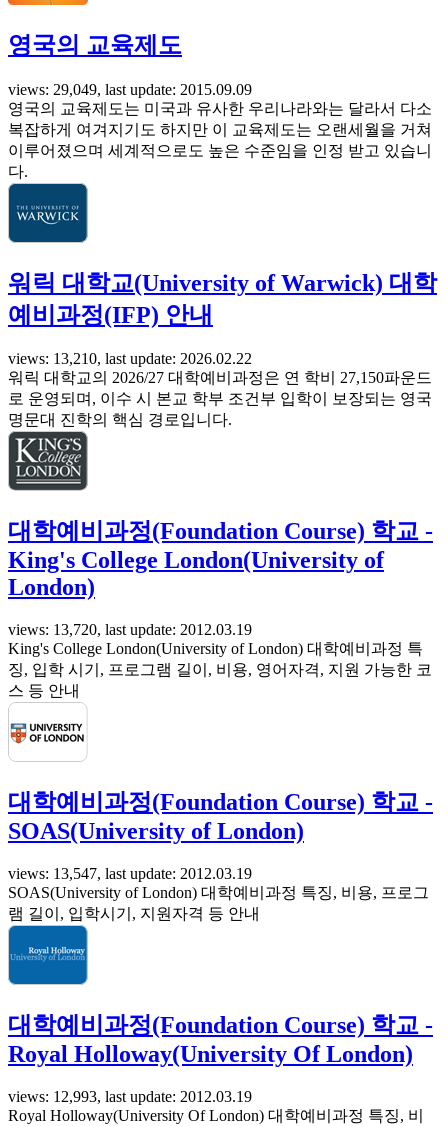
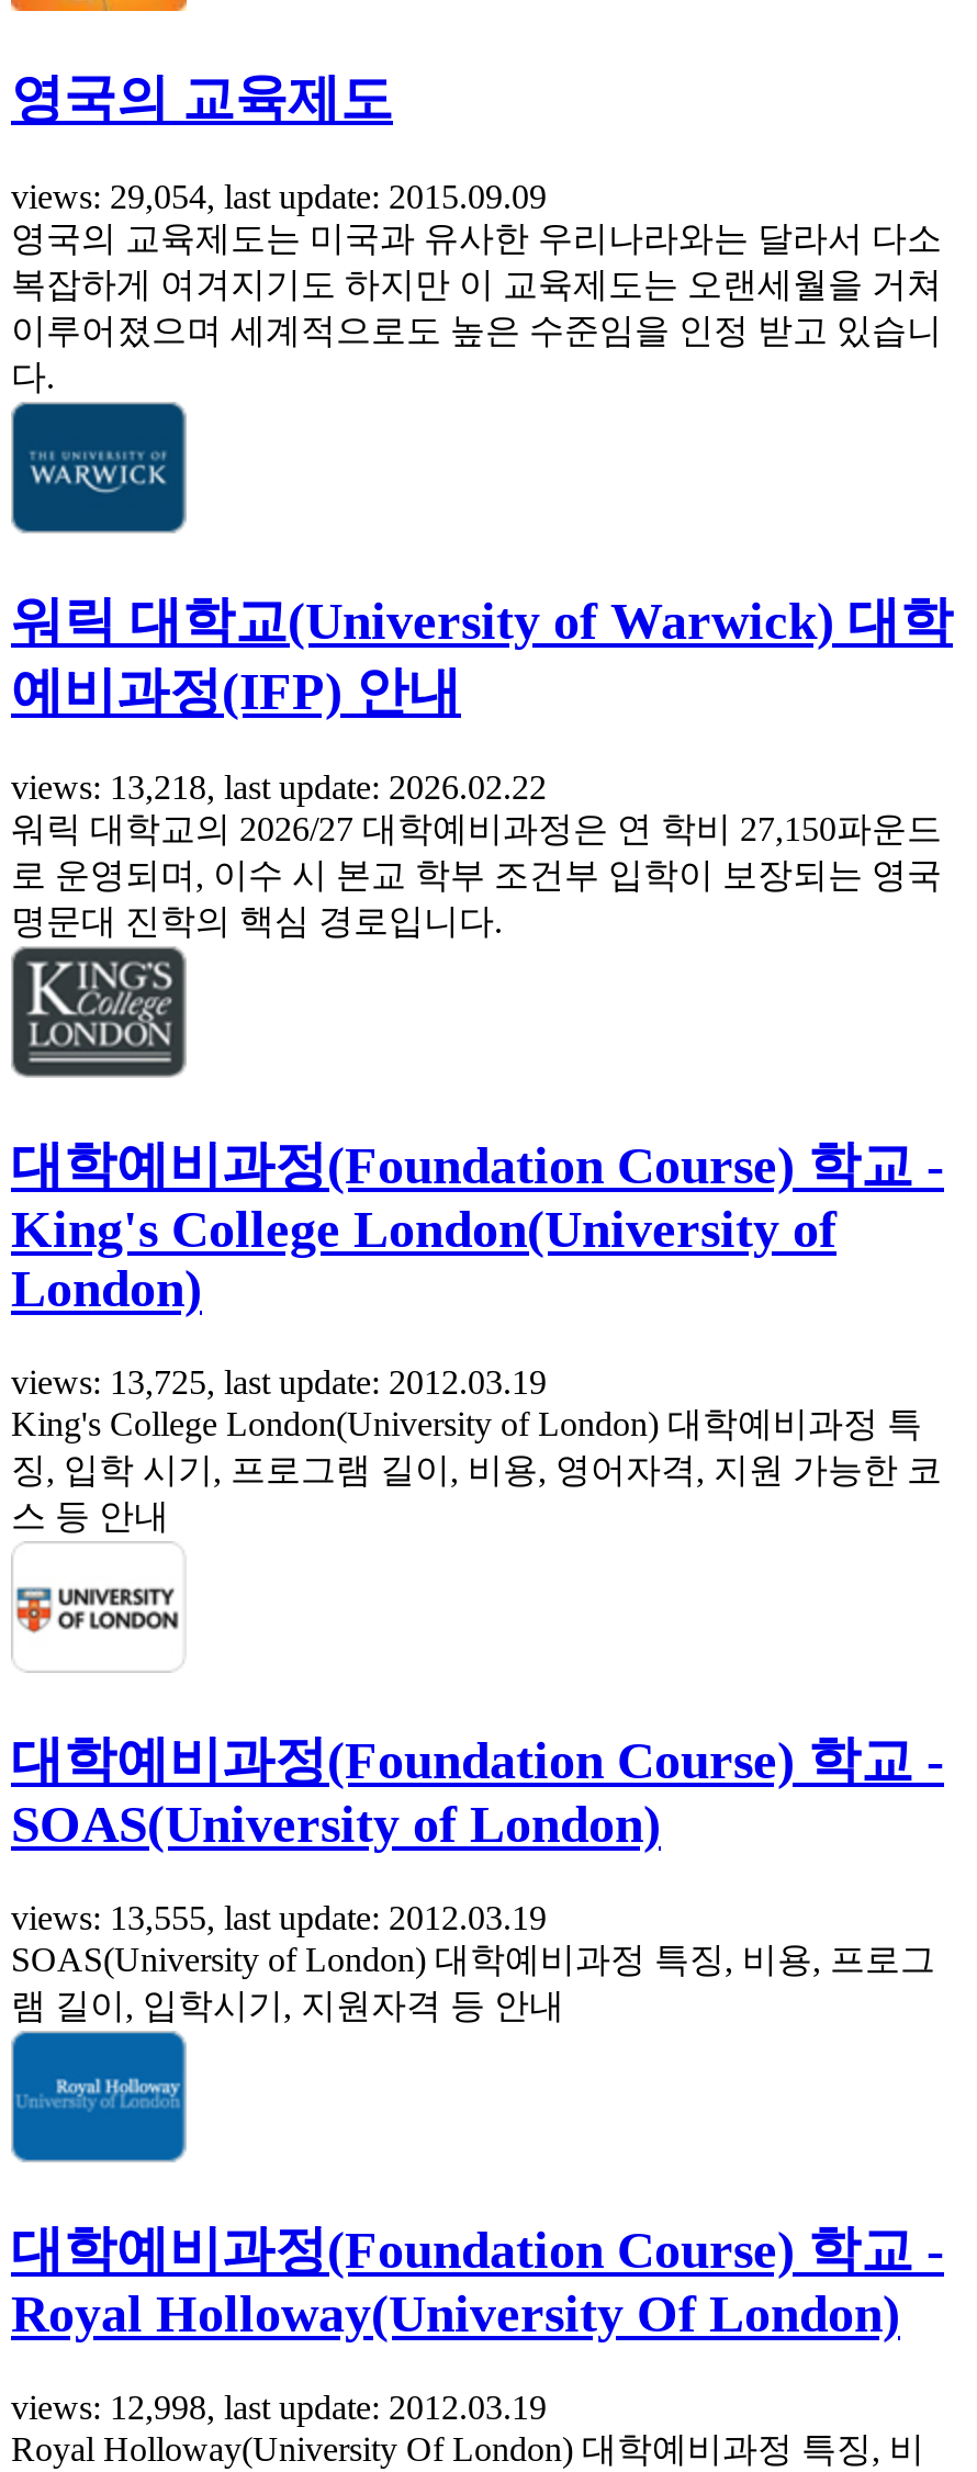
[8,81,252,98] views: 29,049, last update: 2015.09.09 -> [11,177,547,214] views: 29,054, last update: 2015.09.09
[8,350,252,367] views: 13,210, last update: 2026.02.22 -> [11,769,547,807] views: 13,218, last update: 2026.02.22
[8,621,252,638] views: 13,720, last update: 2012.03.19 -> [11,1364,547,1401] views: 13,725, last update: 2012.03.19
[8,865,252,882] views: 13,547, last update: 2012.03.19 -> [11,1899,547,1937] views: 13,555, last update: 2012.03.19
[8,1088,252,1105] views: 12,993, last update: 2012.03.19 -> [11,2388,547,2426] views: 12,998, last update: 2012.03.19

